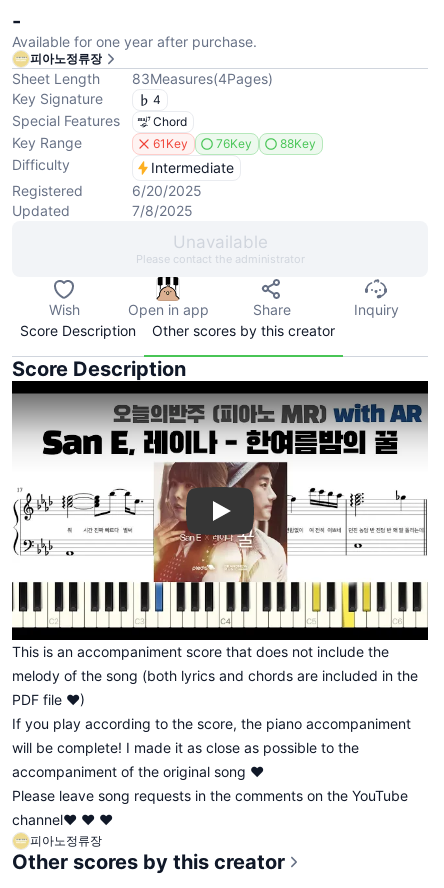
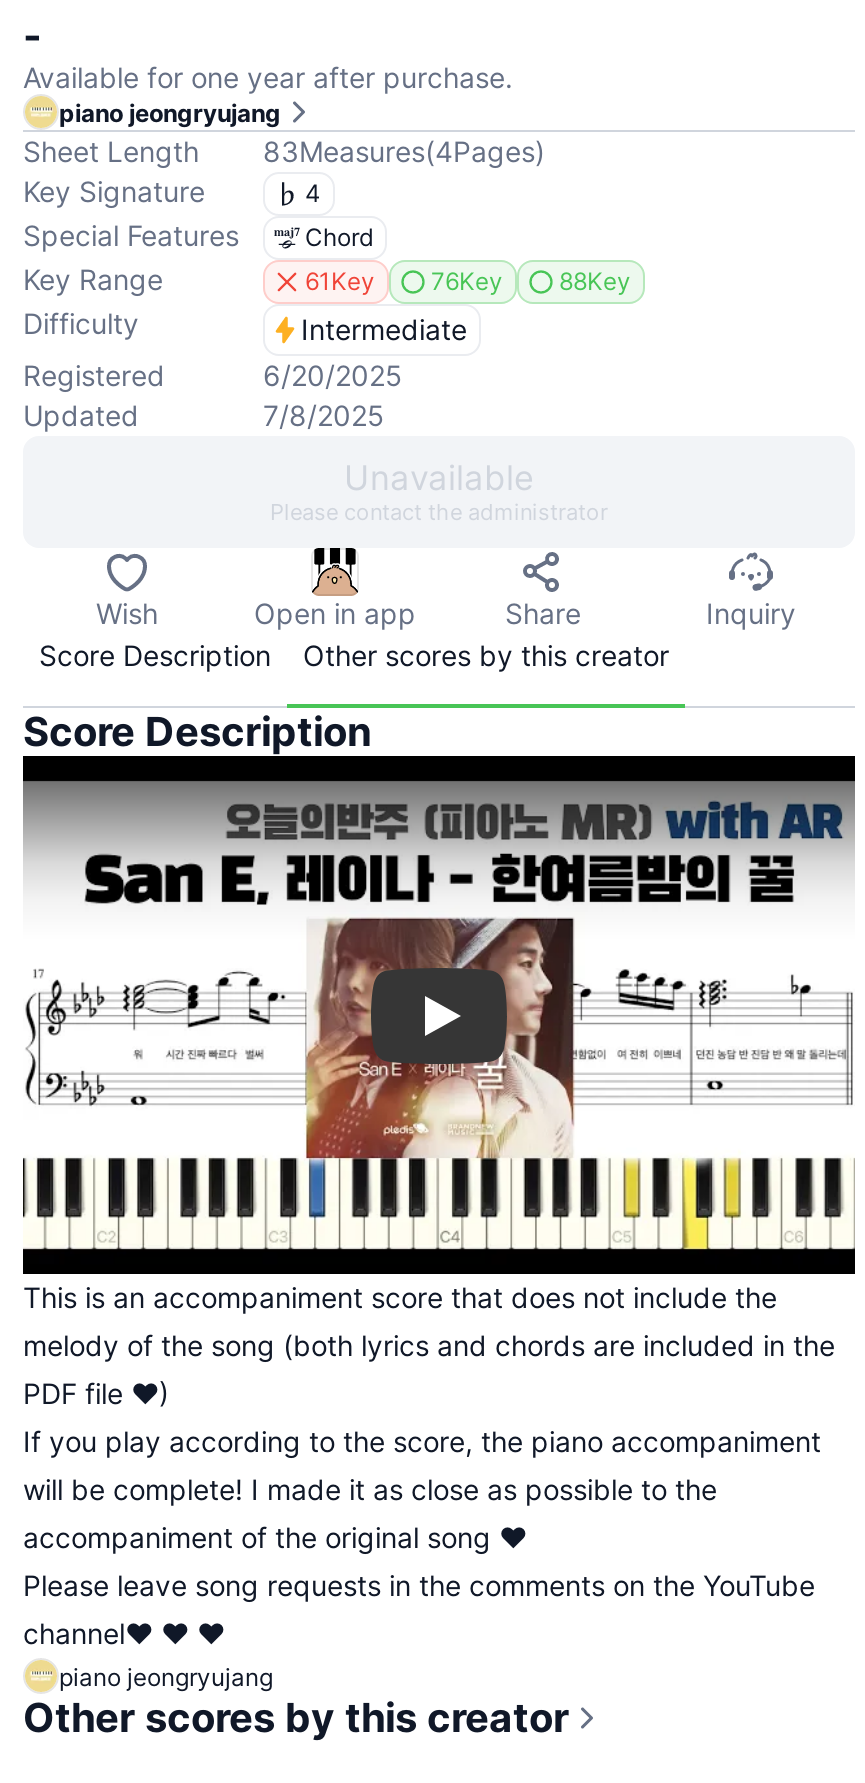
[30,50,102,65] 피아노정류장 -> [59,97,281,127] piano jeongryujang
[30,832,102,847] 피아노정류장 -> [59,1661,273,1691] piano jeongryujang

